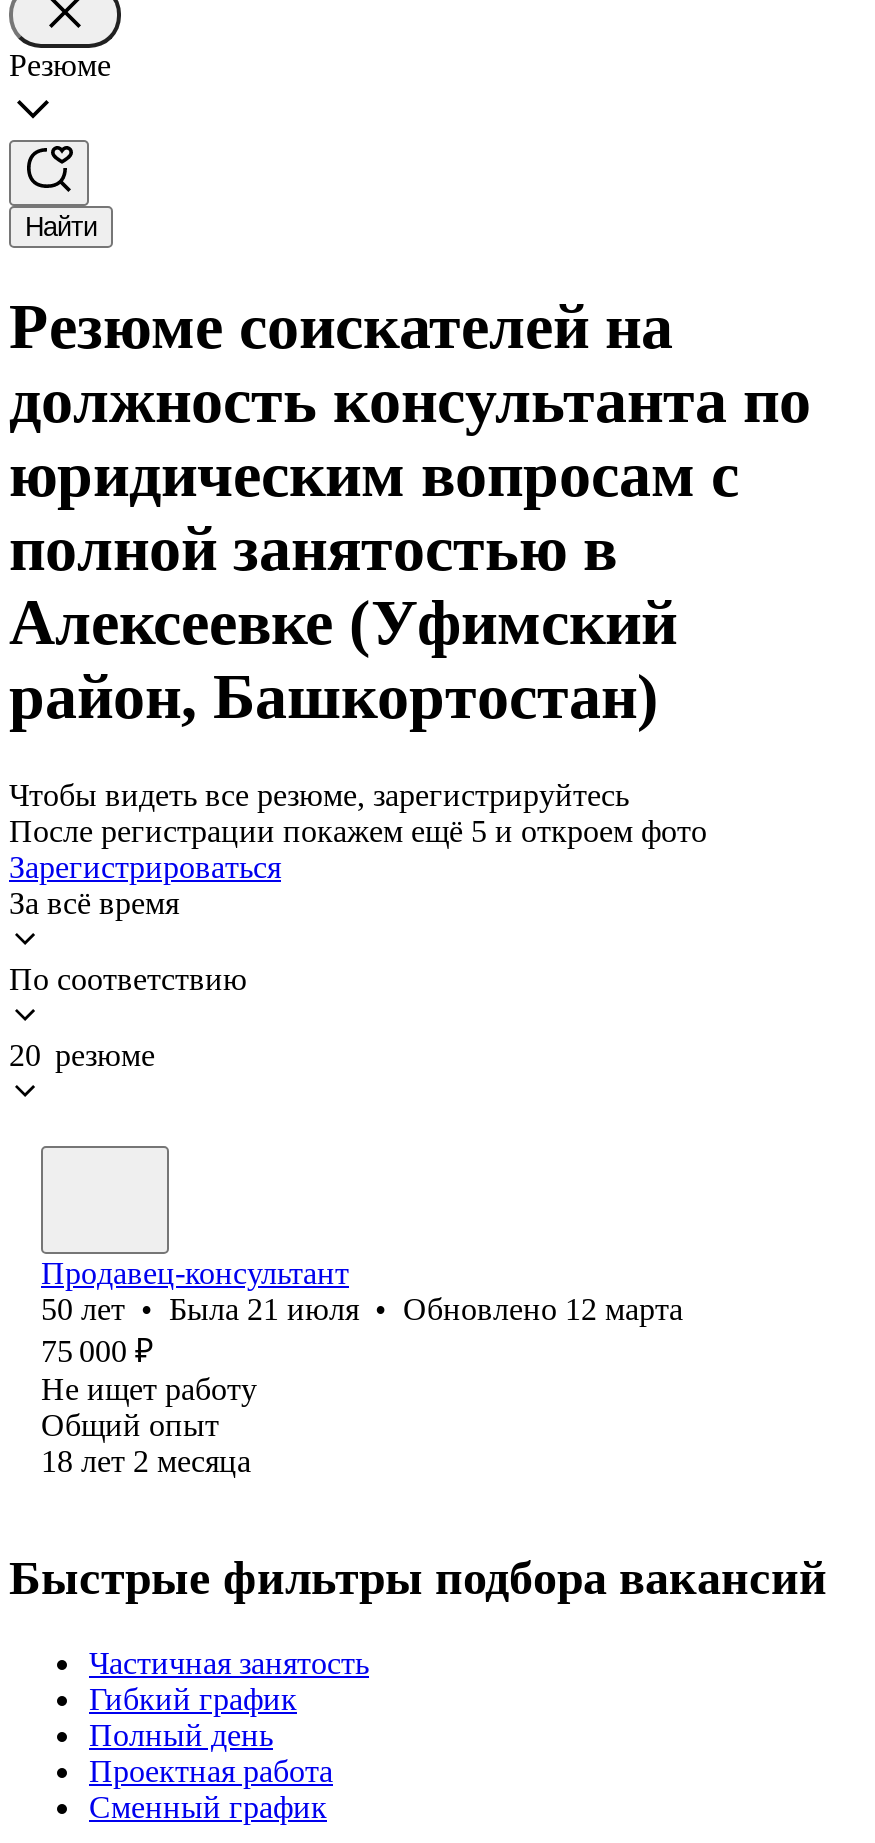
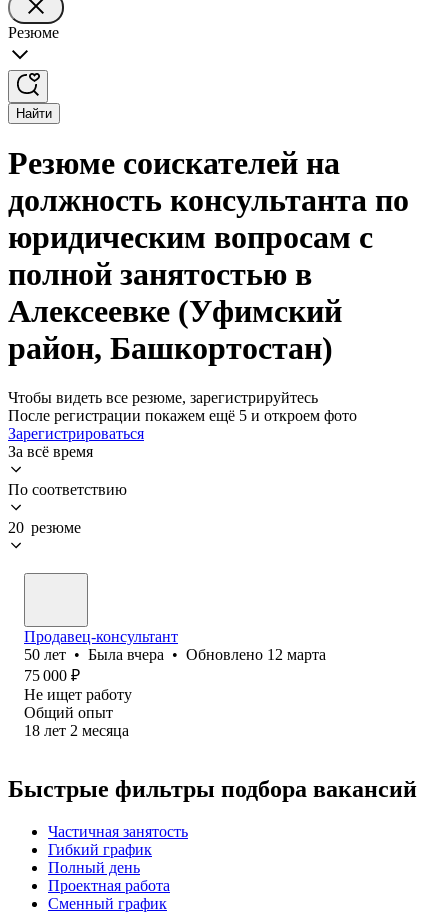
[41,1292,683,1326] 50 лет • Была 21 июля • Обновлено 12 марта -> [24,646,326,663] 50 лет • Была вчера • Обновлено 12 марта

